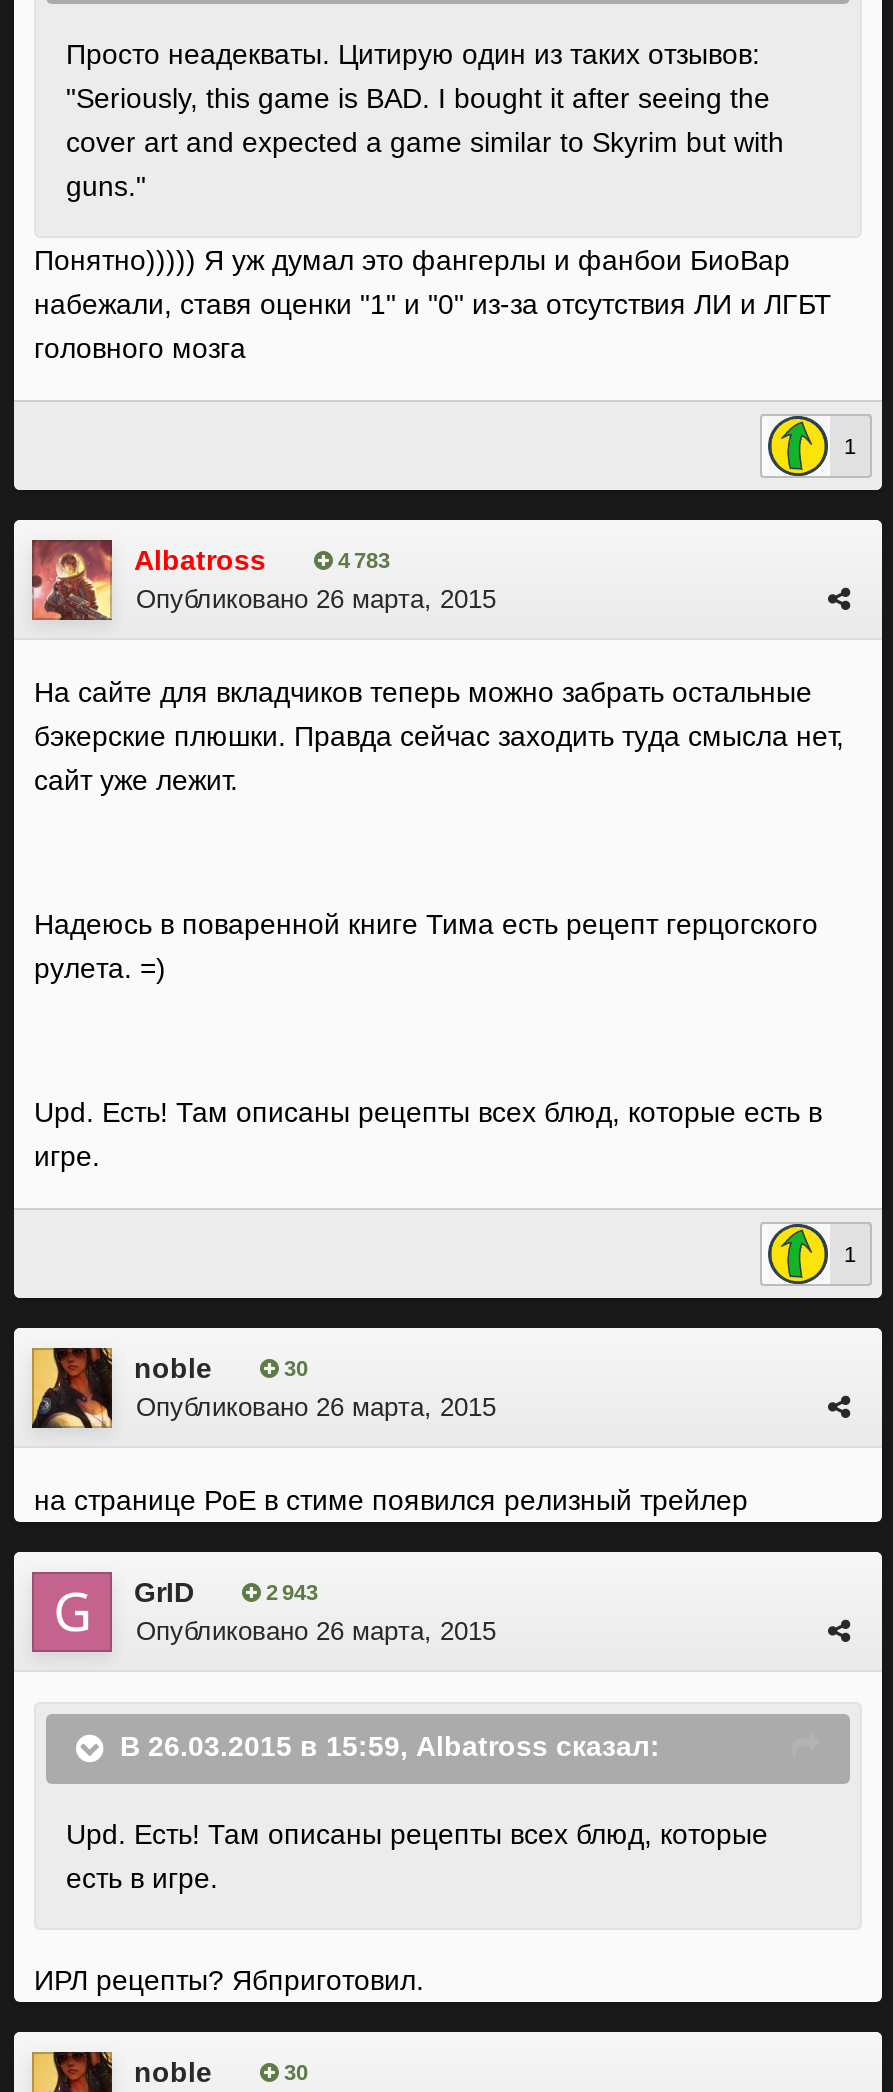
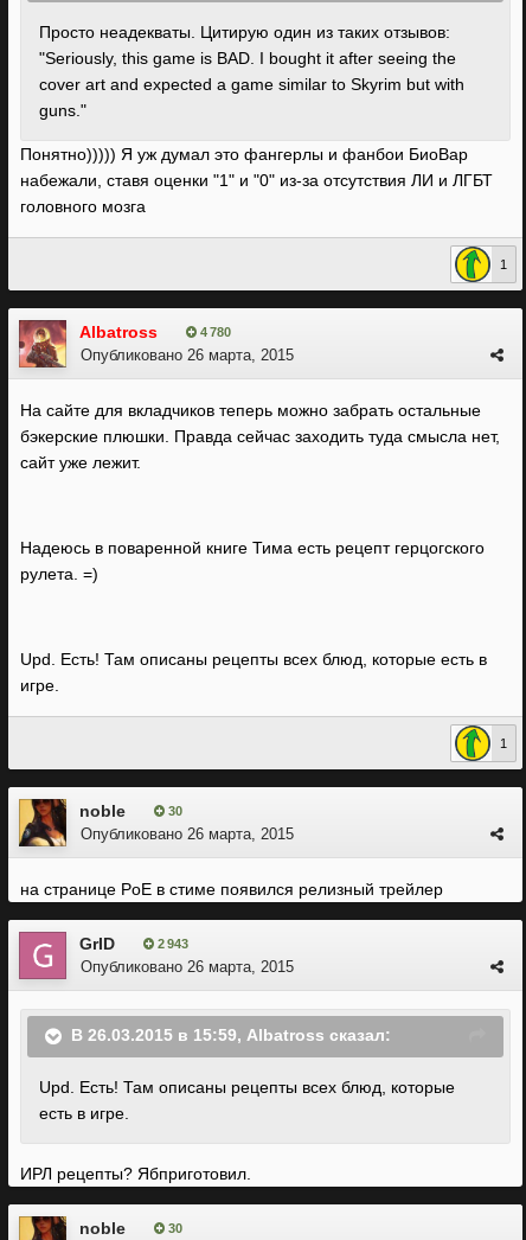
[332,548,390,572] 4 783 -> [197,325,231,339] 4 780

